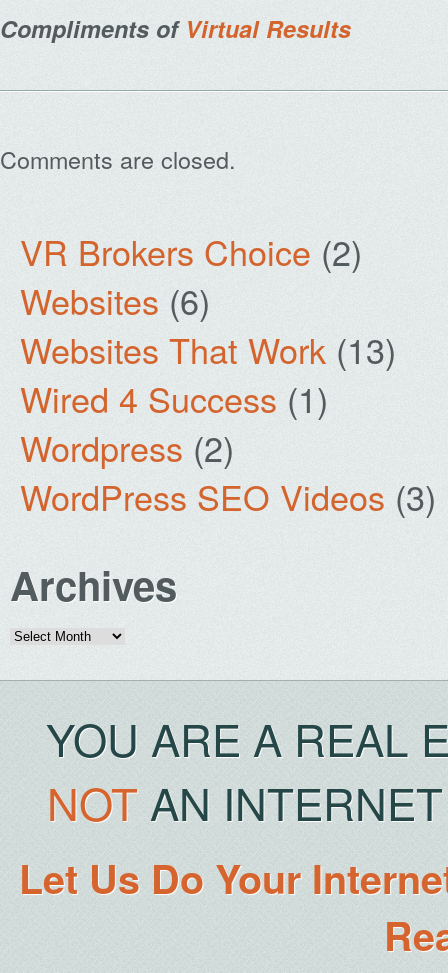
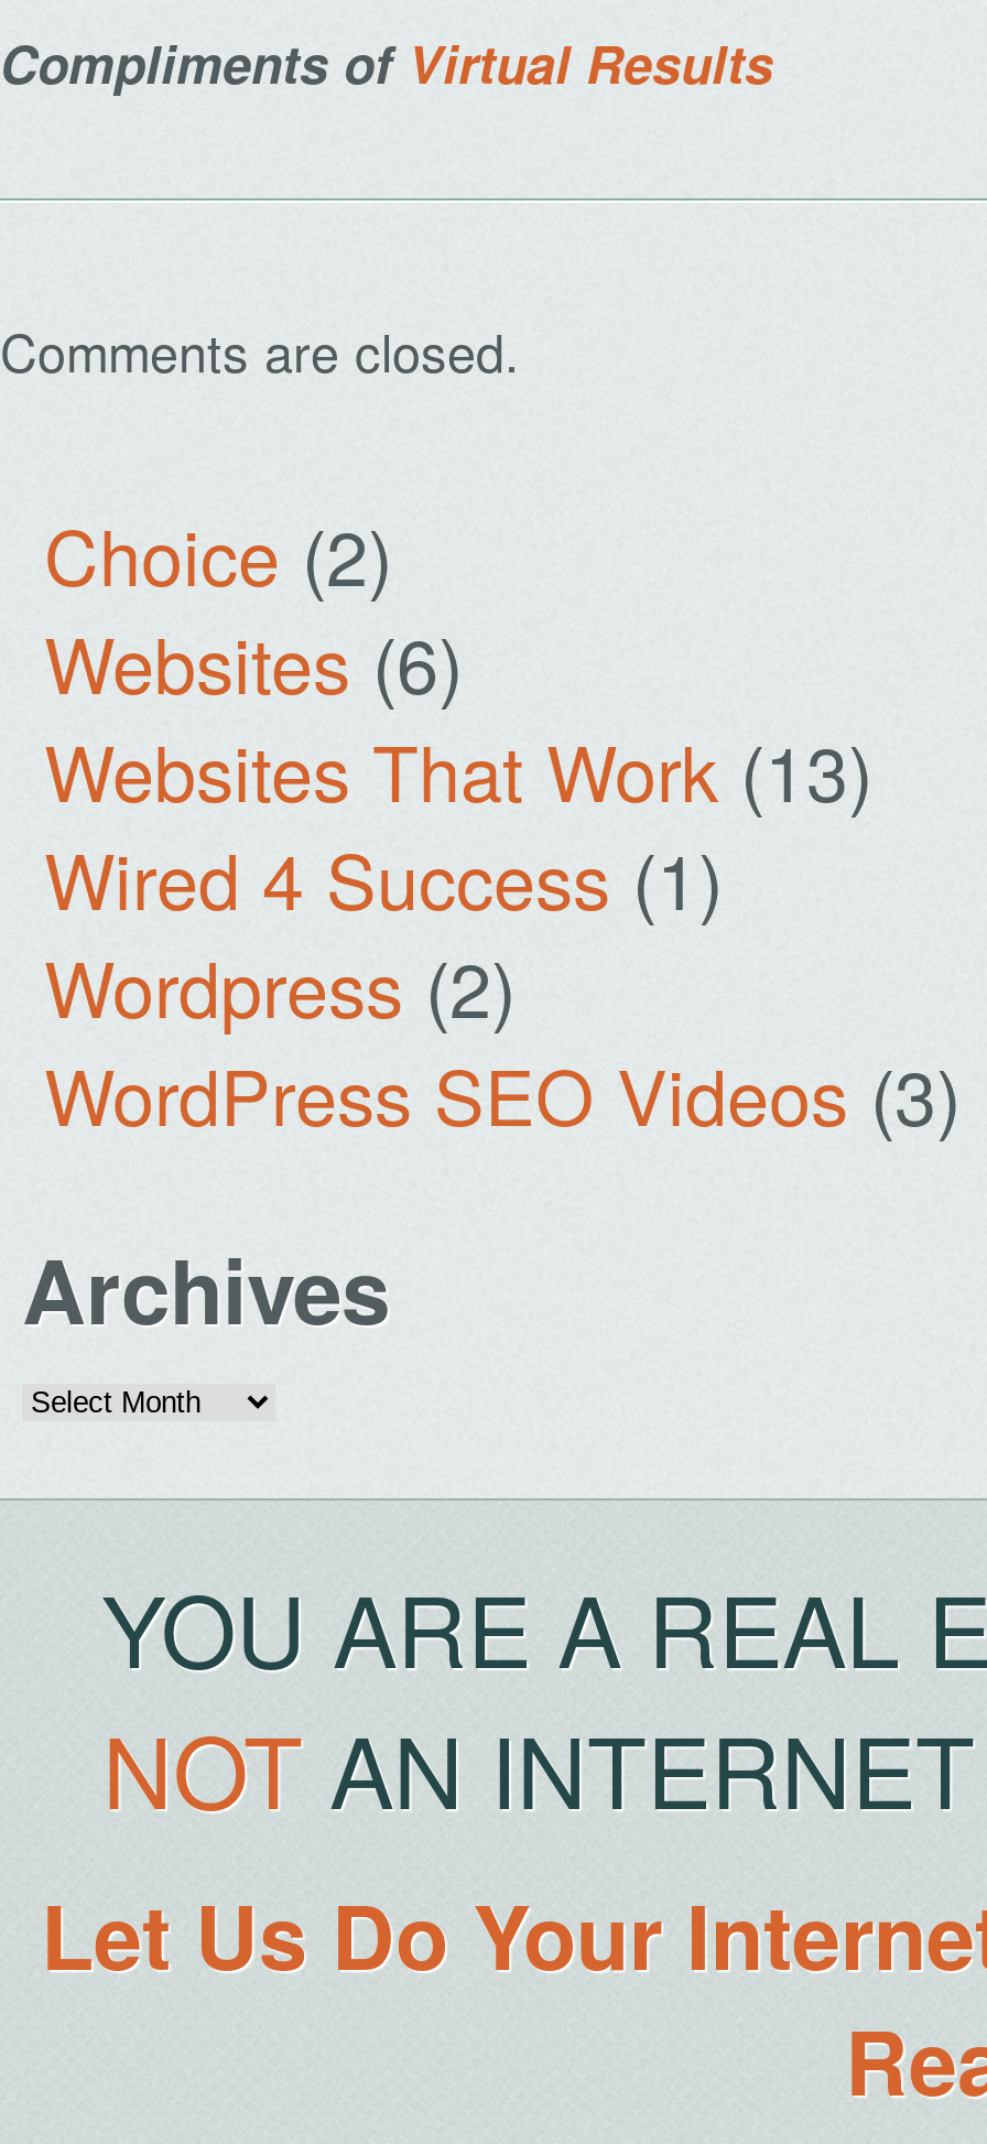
[20,227,362,276] VR Brokers Choice (2) -> [44,500,392,608] Choice (2)

